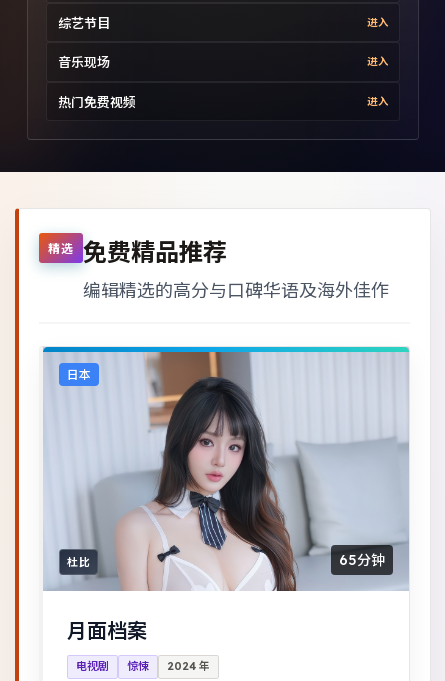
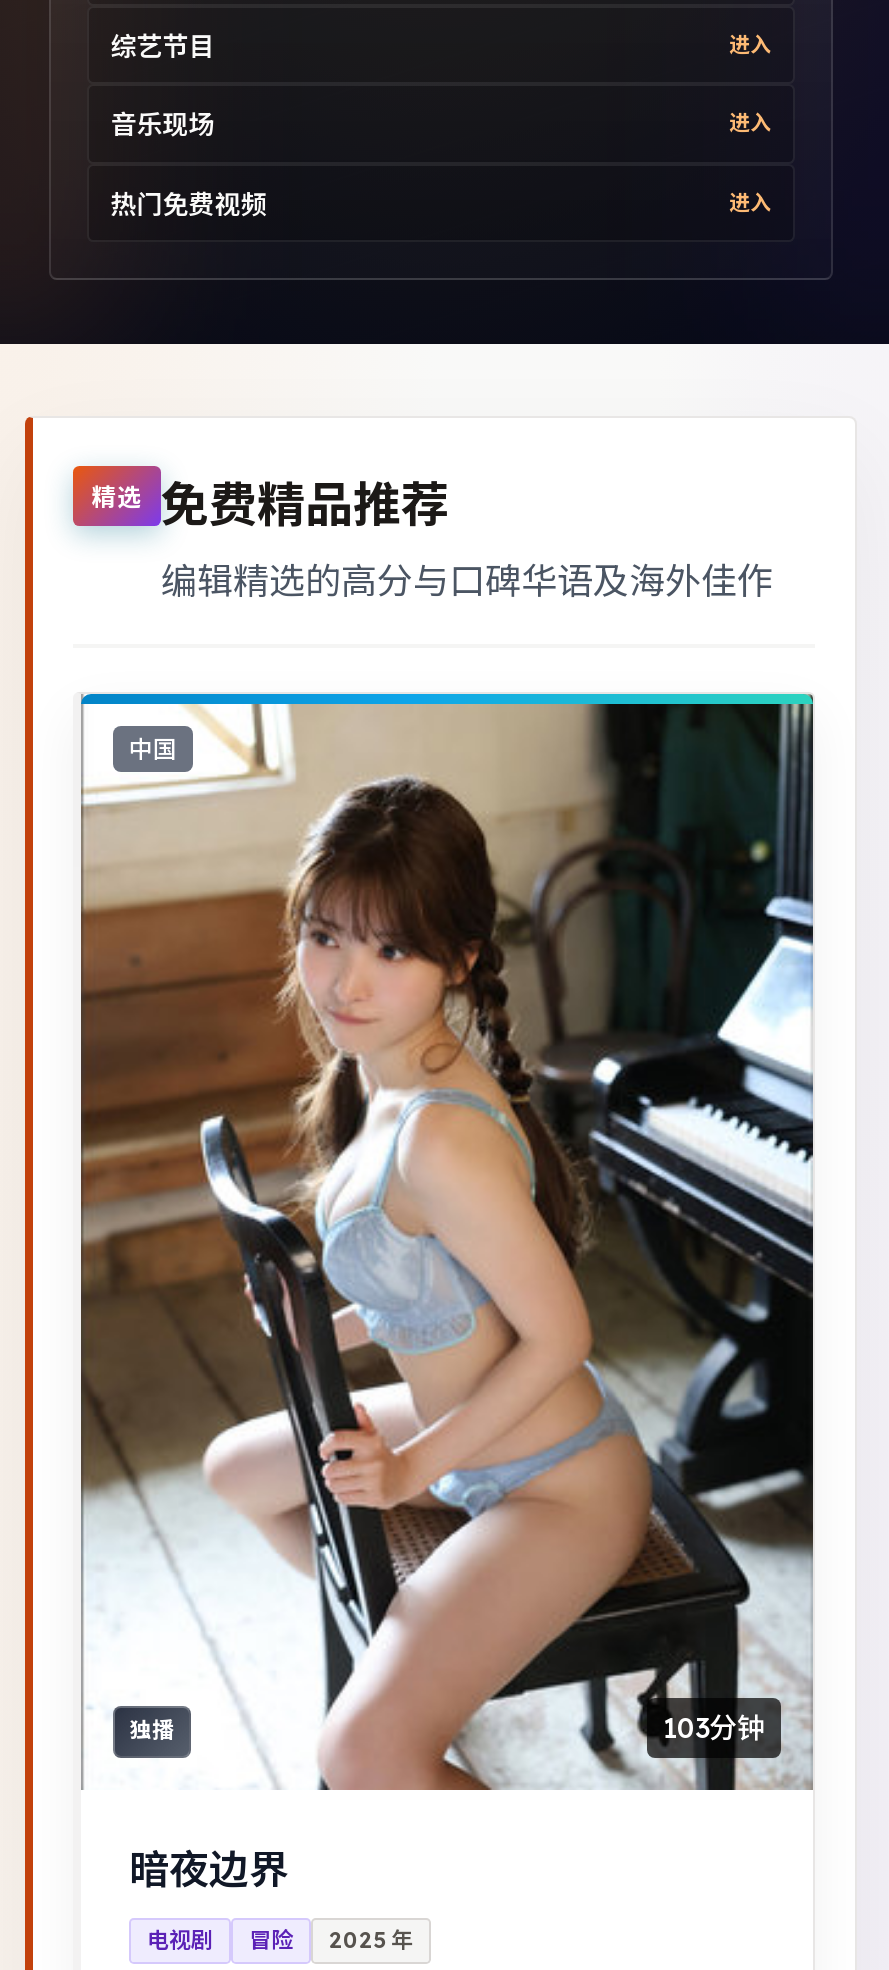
[44,349,409,592] [image] | 日本 -> [79,696,815,1792] [image] | 中国
[67,551,385,569] 杜比 | 65分钟 -> [129,1709,765,1745] 独播 | 103分钟
[67,618,147,643] 月面档案 -> [129,1843,289,1893] 暗夜边界
[127,659,210,673] 惊悚 | 2024年 -> [249,1926,413,1954] 冒险 | 2025年

